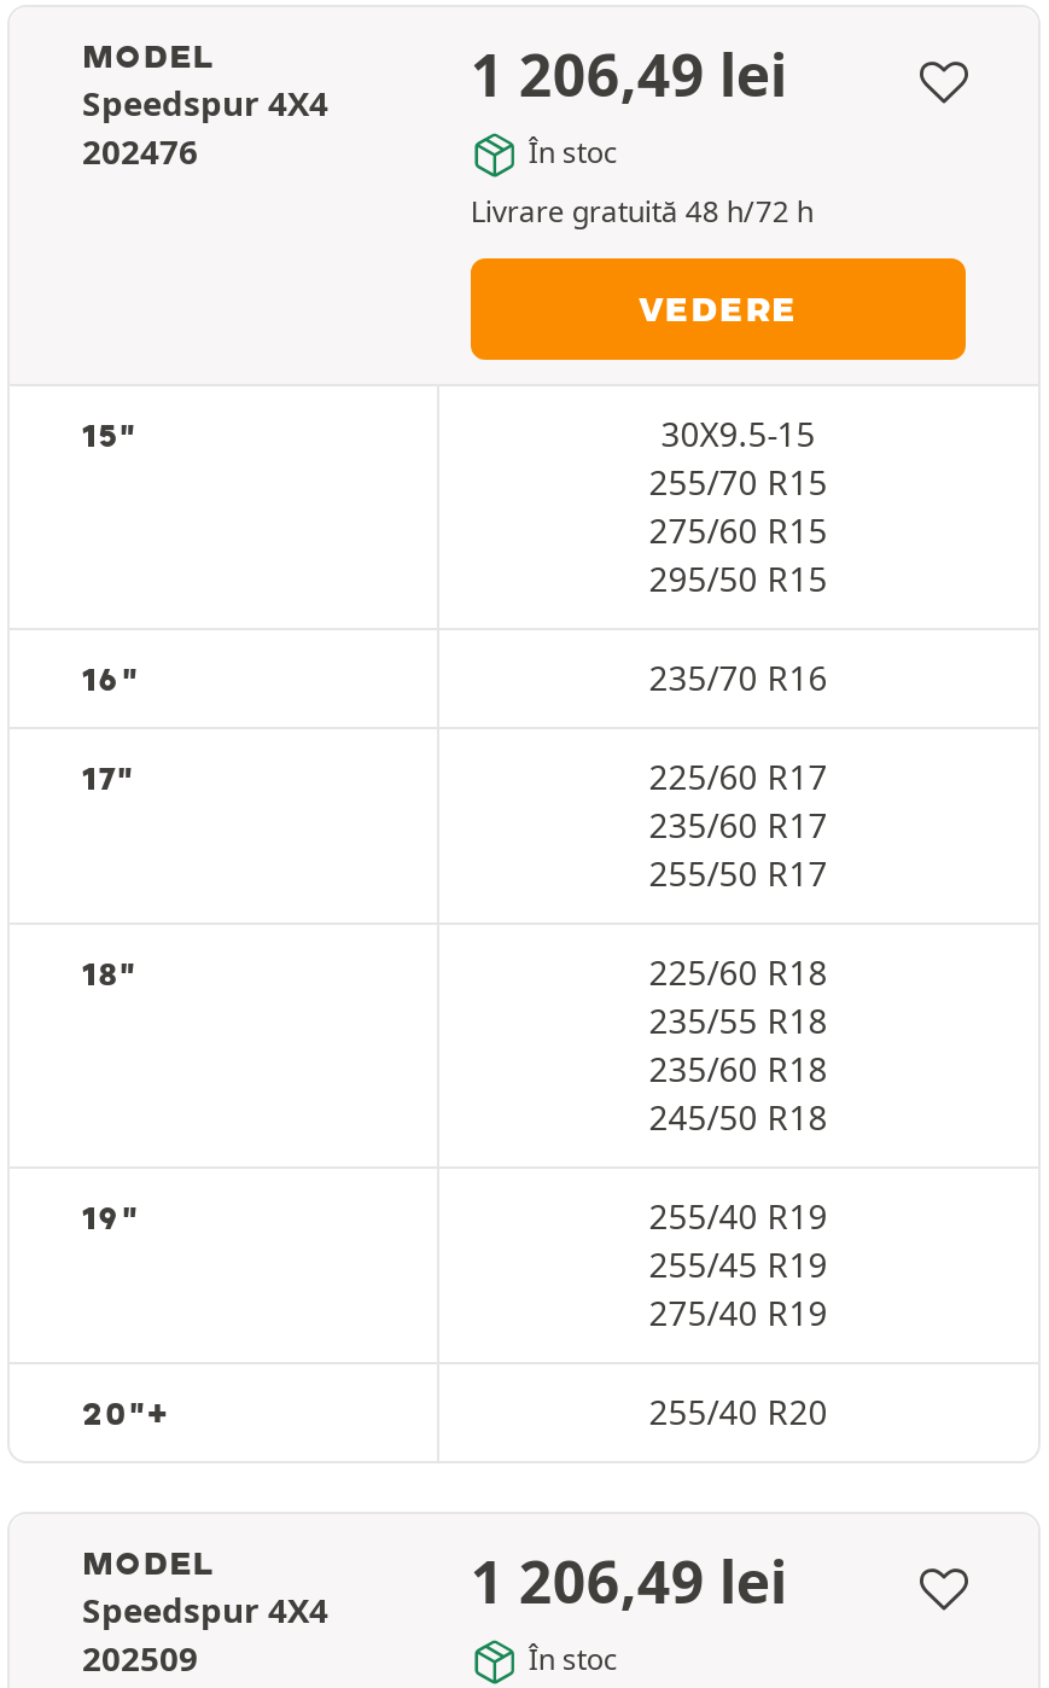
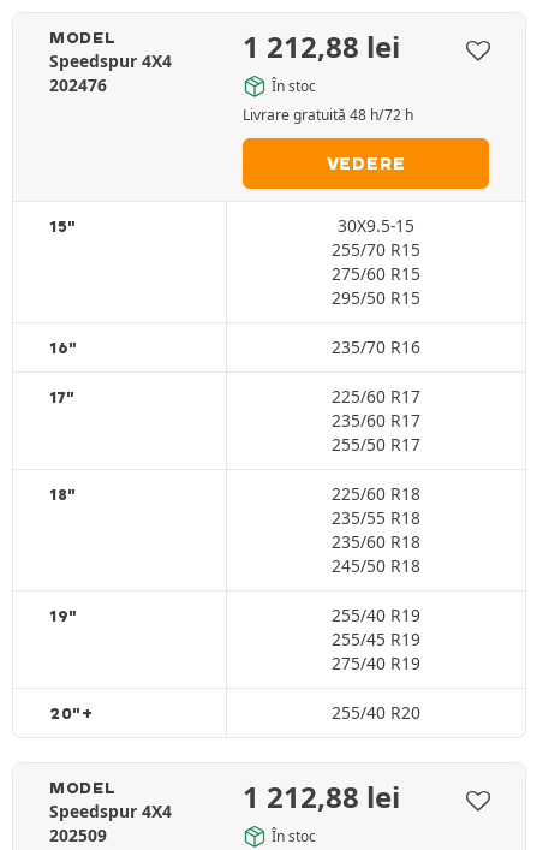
[470,34,787,113] 1 206,49 lei -> [242,26,400,66] 1 212,88 lei
[470,1541,787,1620] 1 206,49 lei -> [242,777,400,816] 1 212,88 lei

